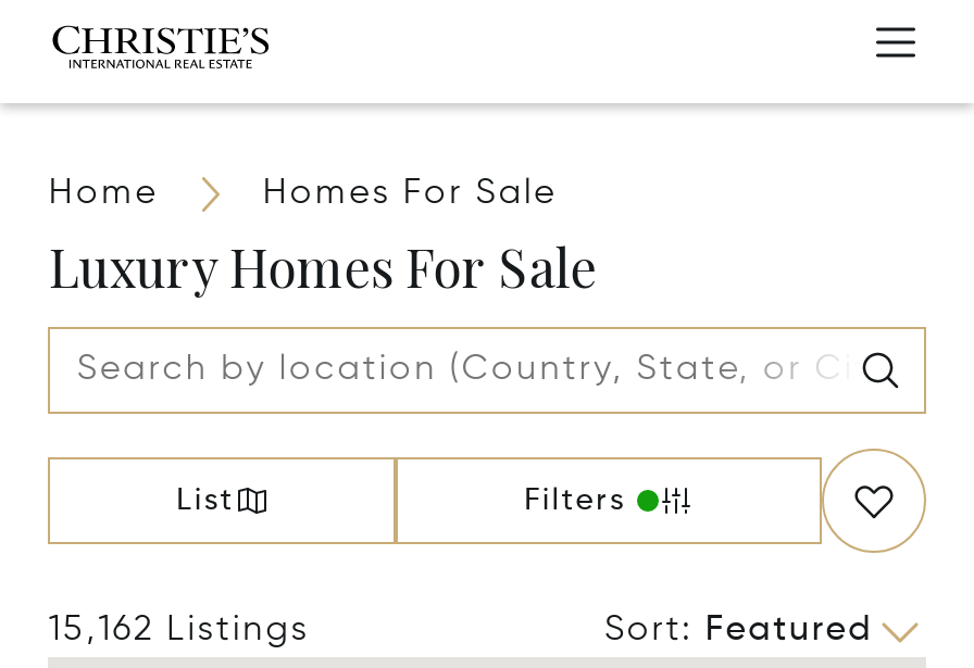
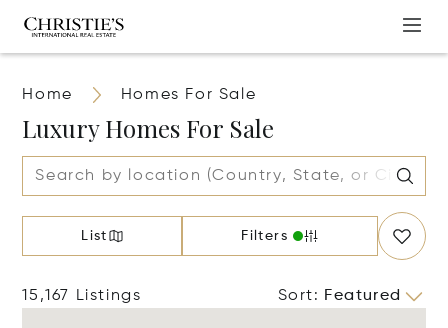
[49,614,310,648] 15,162 Listings -> [22,288,141,304] 15,167 Listings

